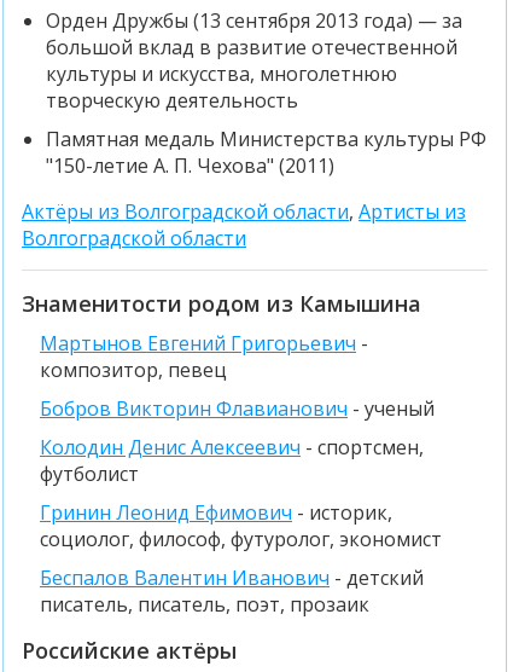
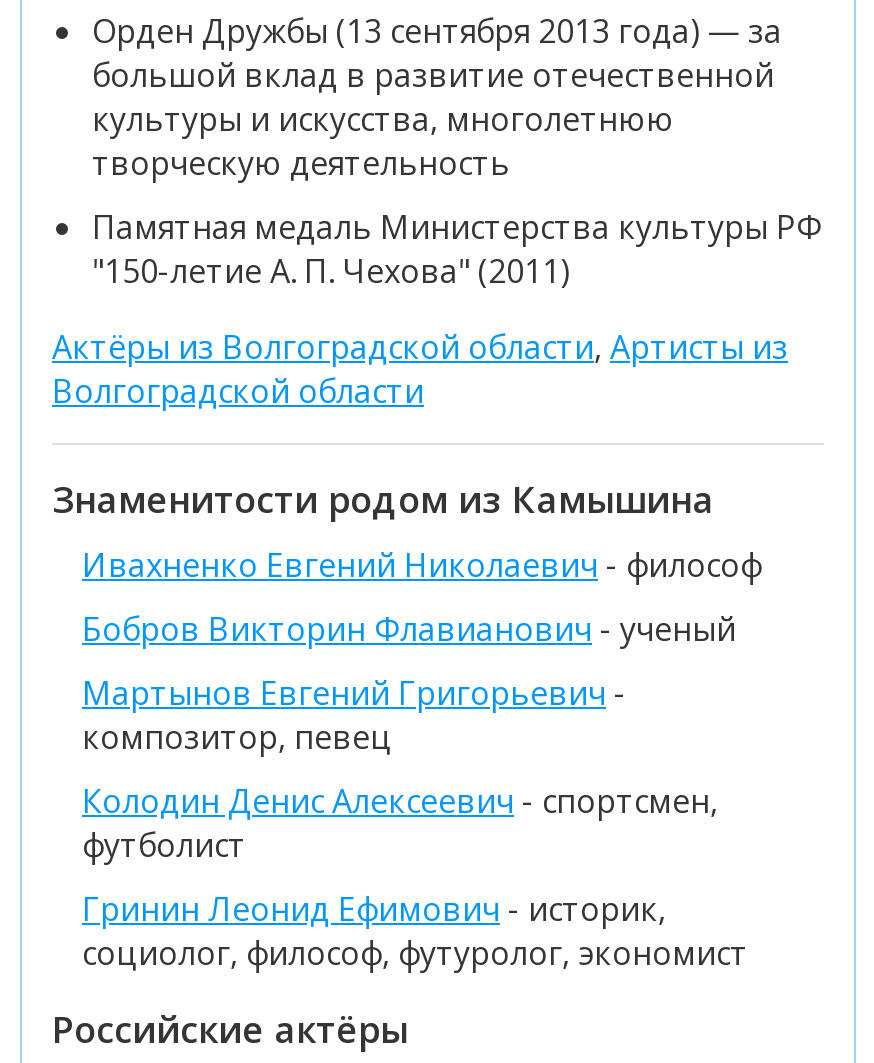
none -> [82,543,762,587] Ивахненко Евгений Николаевич - философ
moved [40,330,368,383] -> [82,671,626,759]: Мартынов Евгений Григорьевич - | композитор, певец
moved [40,395,435,422] -> [82,607,736,651]: Бобров Викторин Флавианович - ученый
moved [40,434,442,553] -> [82,779,748,975]: Колодин Денис Алексеевич - спортсмен, | футболист | Гринин Леонид Ефимович - историк, | социолог, философ, футуролог, экономист
[40,565,424,618] Беспалов Валентин Иванович - детский | писатель, писатель, поэт, прозаик -> none

